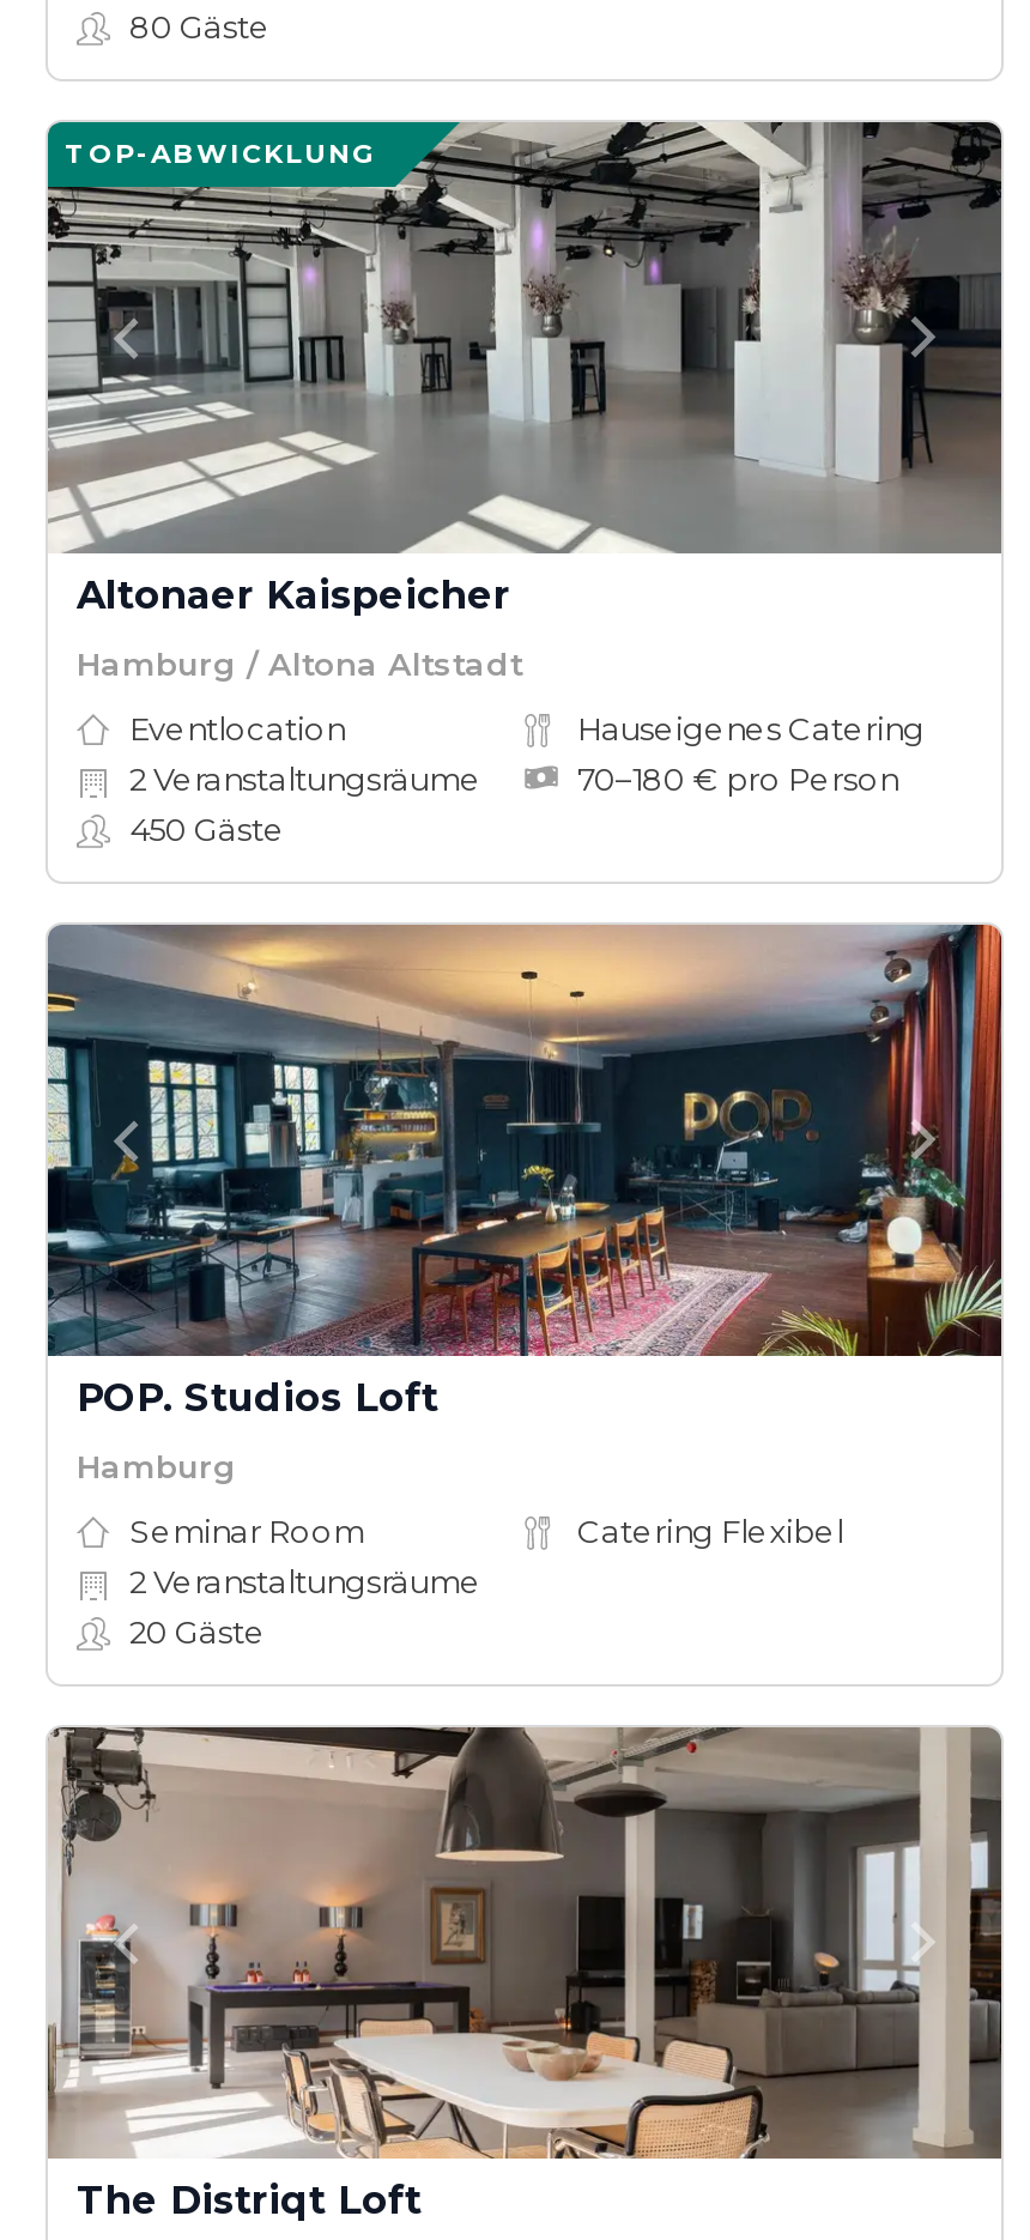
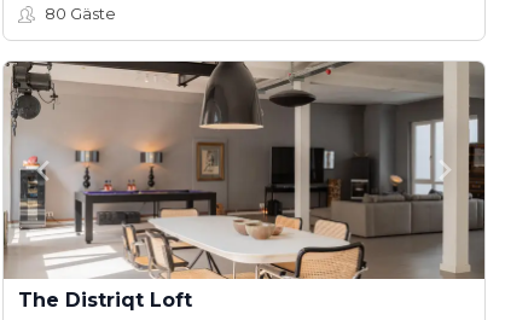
[46,120,1001,556] [image] | TOP-ABWICKLUNG -> none
[77,573,925,848] Altonaer Kaispeicher | Hamburg / Altona Altstadt | Eventlocation | Hauseigenes Catering | 2 Veranstaltungsräume | 70–180 € pro Person | 450 Gäste -> none
[46,922,1004,1651] [image] | POP. Studios Loft | Hamburg | Seminar Room | Catering Flexibel | 2 Veranstaltungsräume | 20 Gäste -> none

